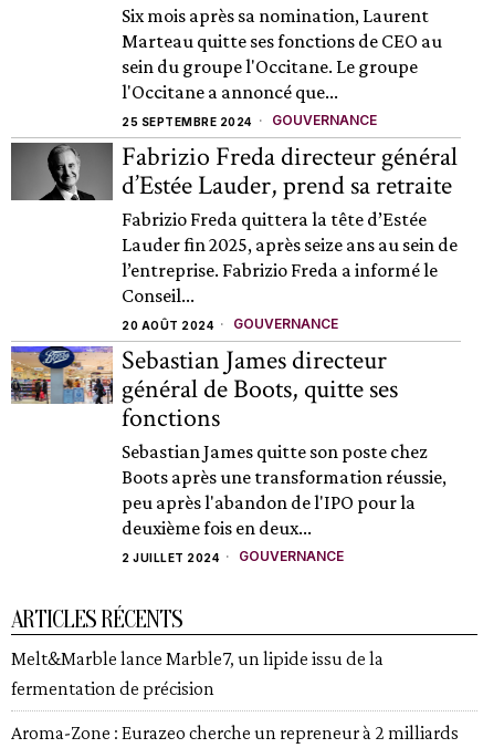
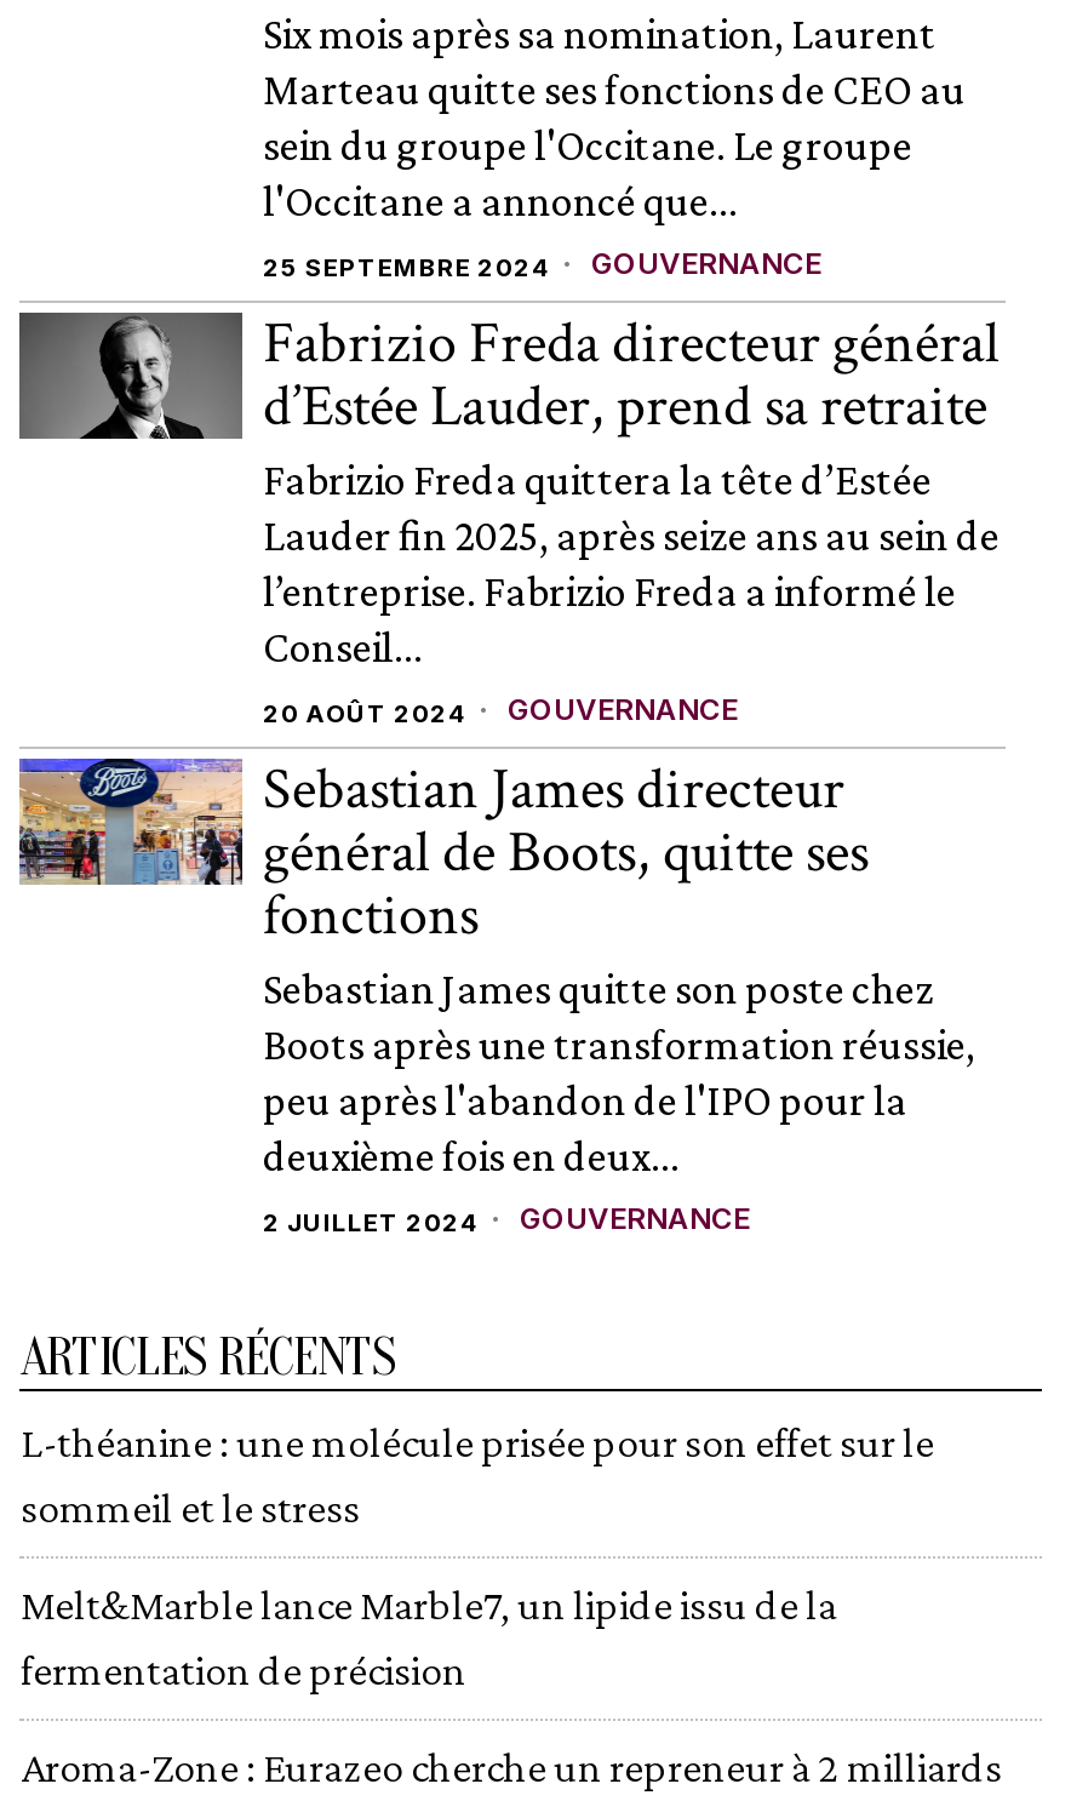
none -> [20,1418,934,1532] L-théanine : une molécule prisée pour son effet sur le | sommeil et le stress

